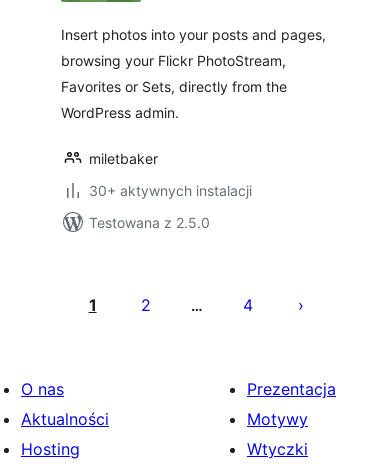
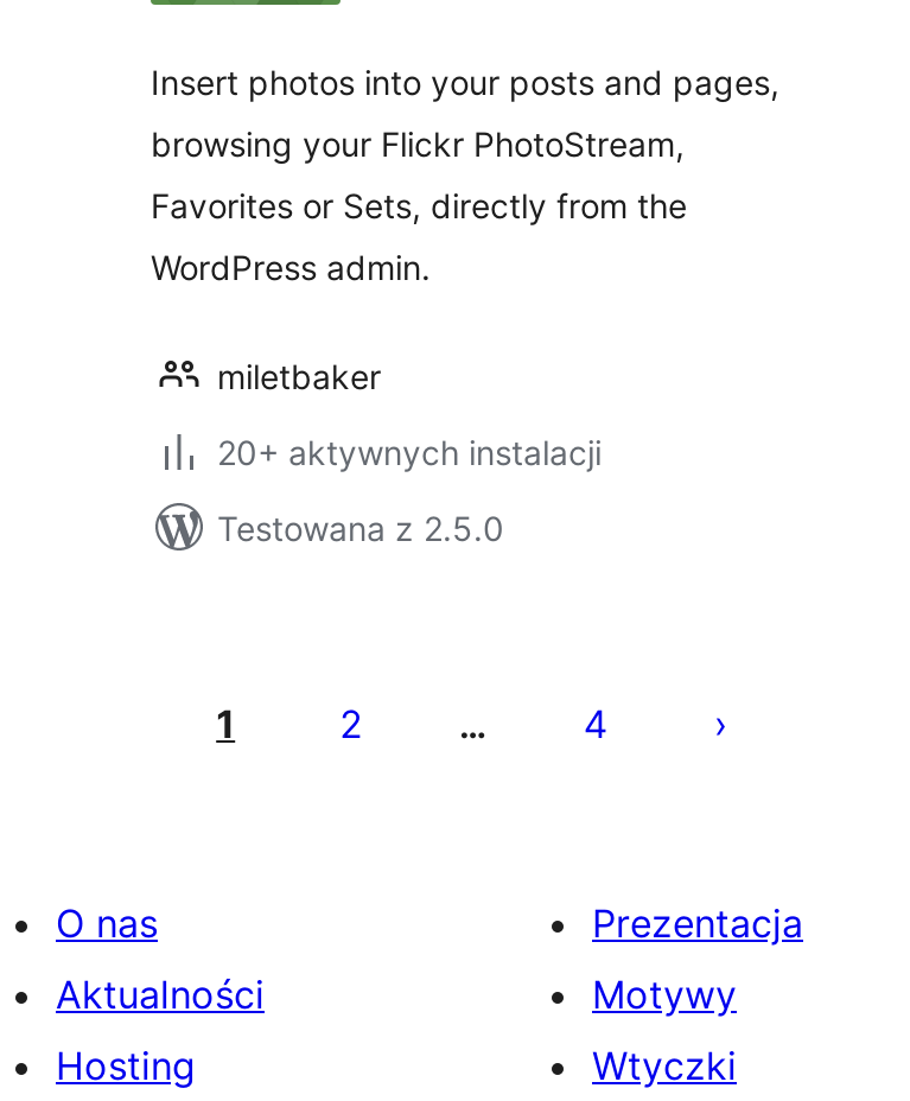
[89,182,252,199] 30+ aktywnych instalacji -> [217,432,602,472] 20+ aktywnych instalacji

